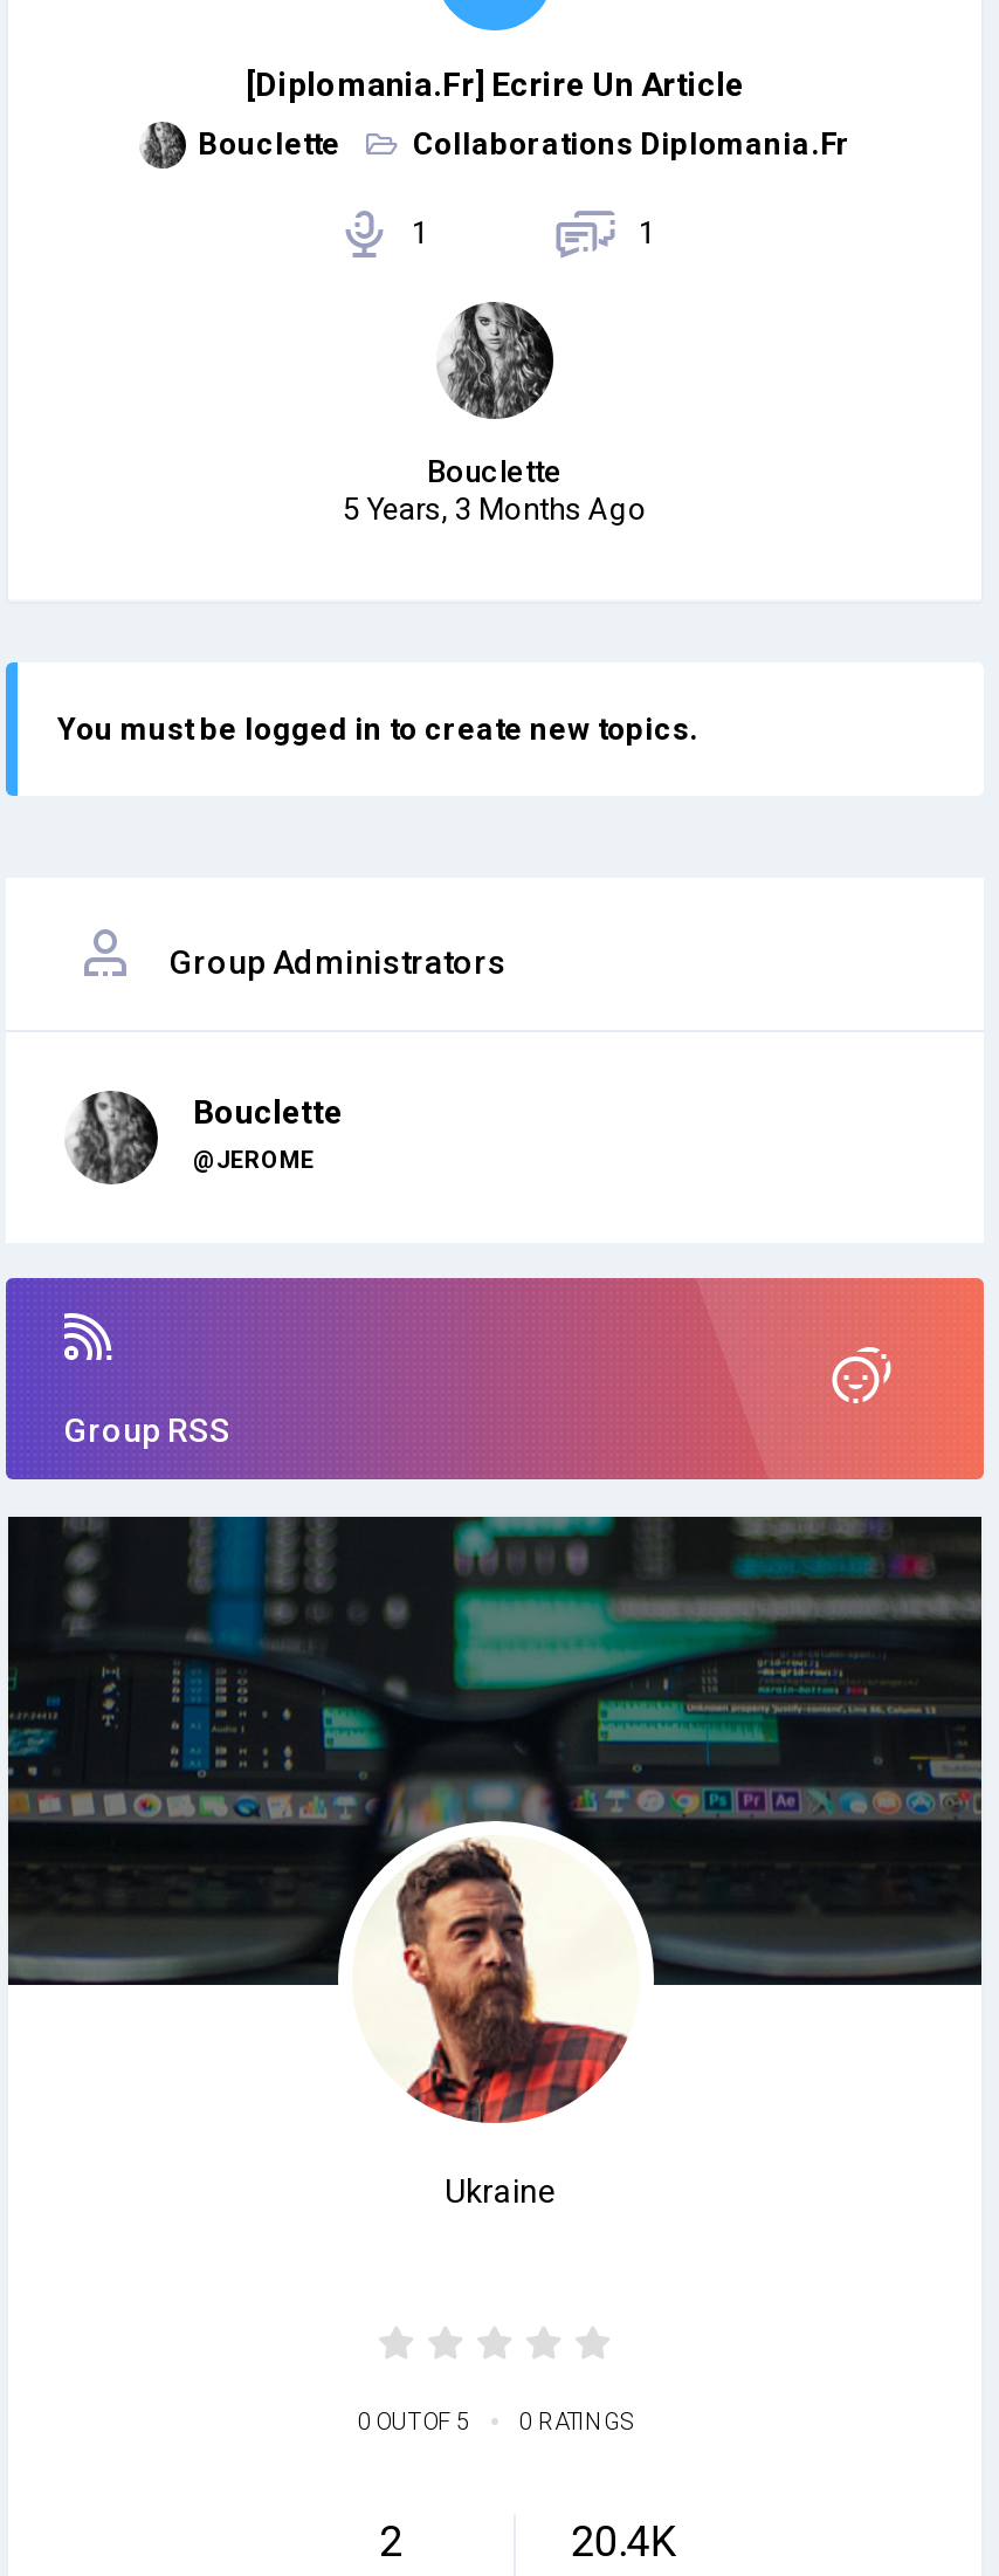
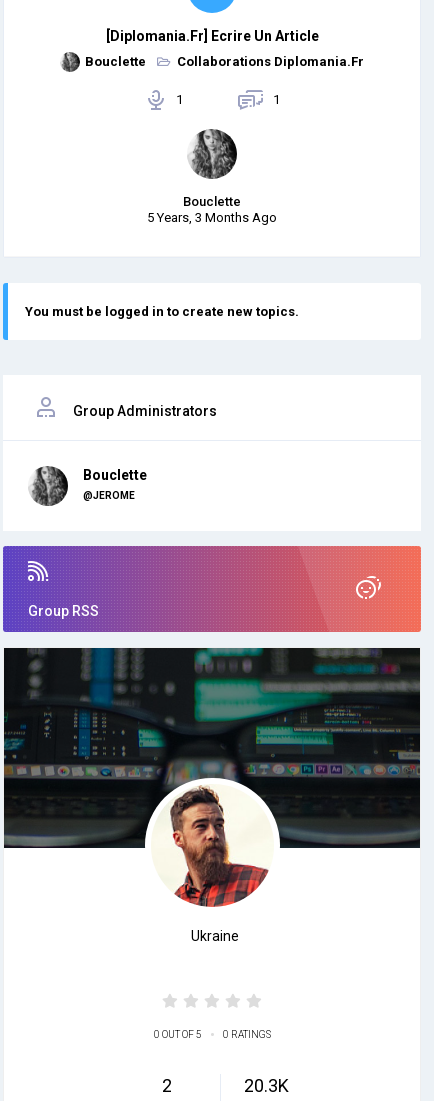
[570,2515,676,2564] 20.4K -> [244,1074,289,1095] 20.3K

